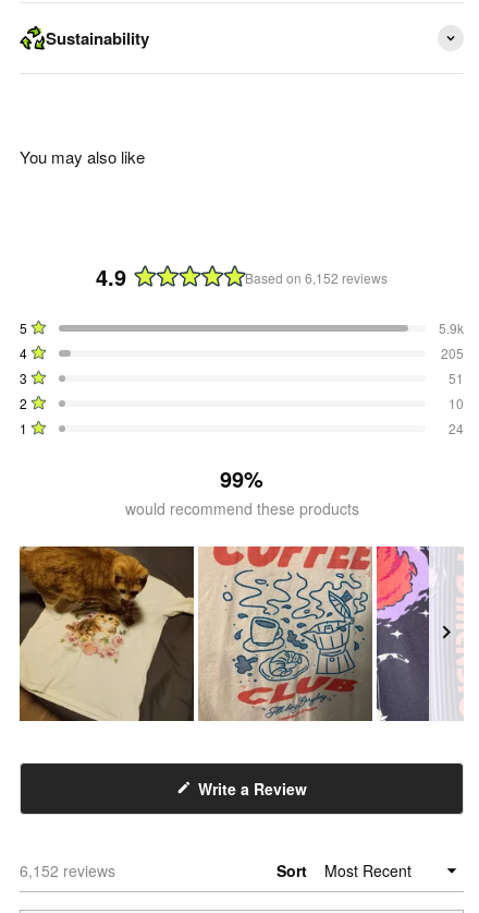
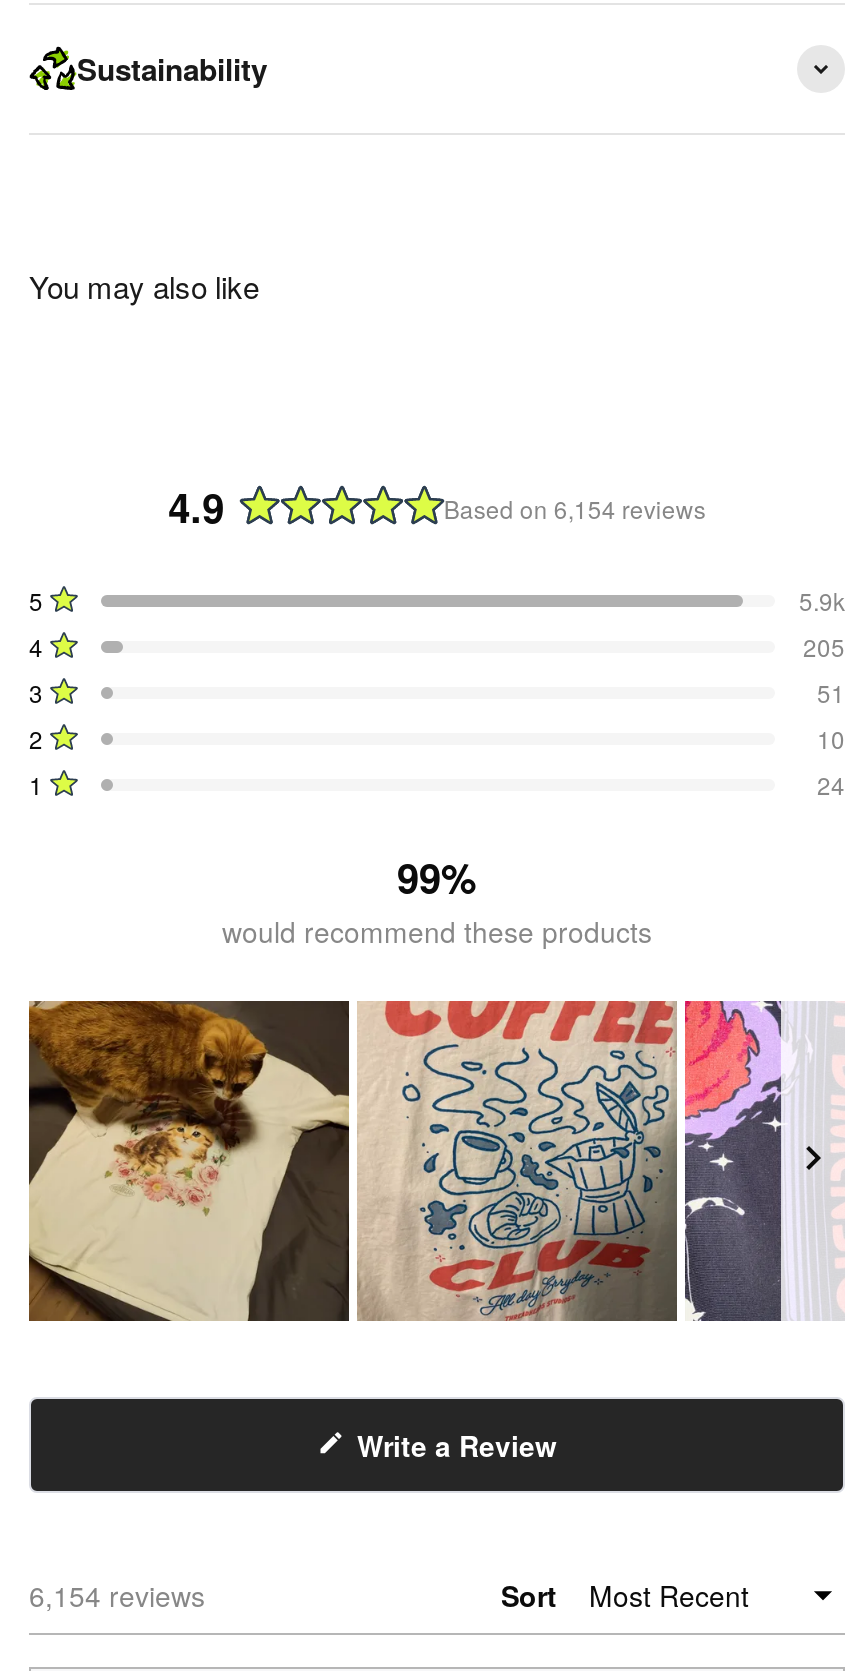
[245,268,388,286] Based on 6,152 reviews -> [444,490,706,524] Based on 6,154 reviews
[20,860,115,881] 6,152 reviews -> [29,1575,205,1615] 6,154 reviews

